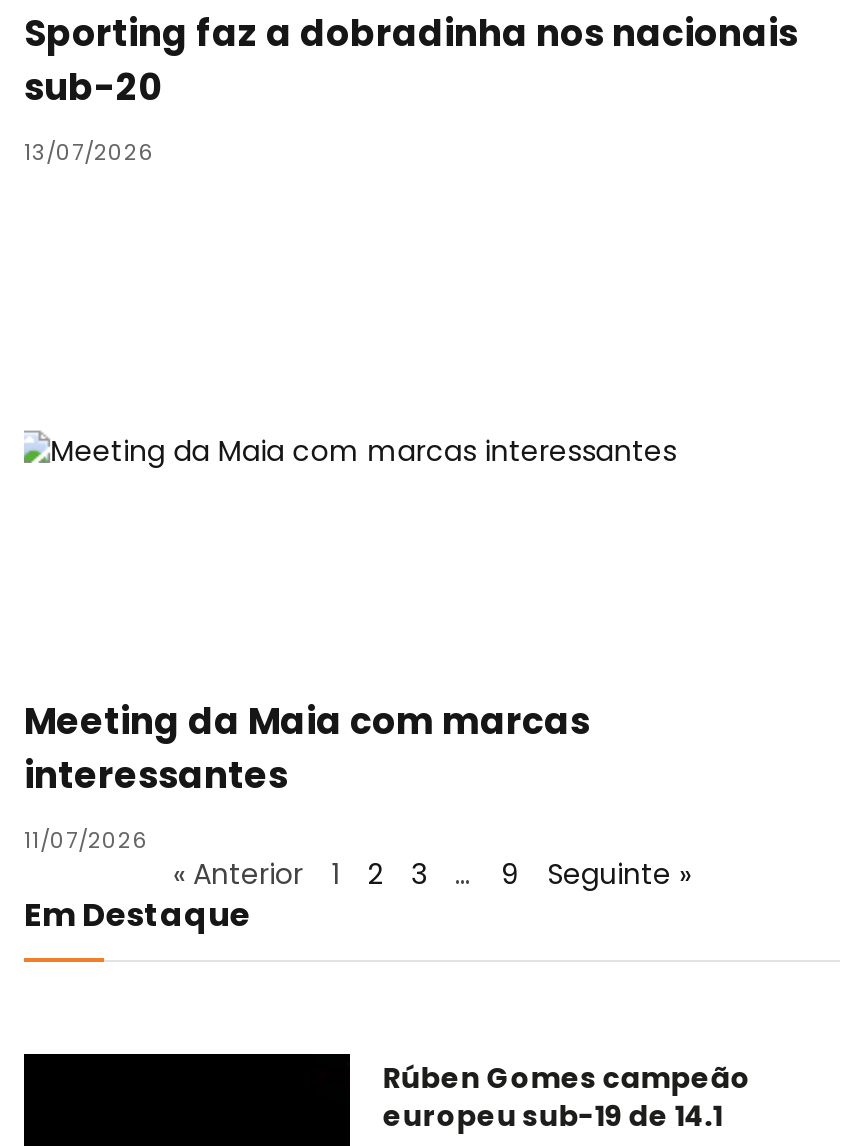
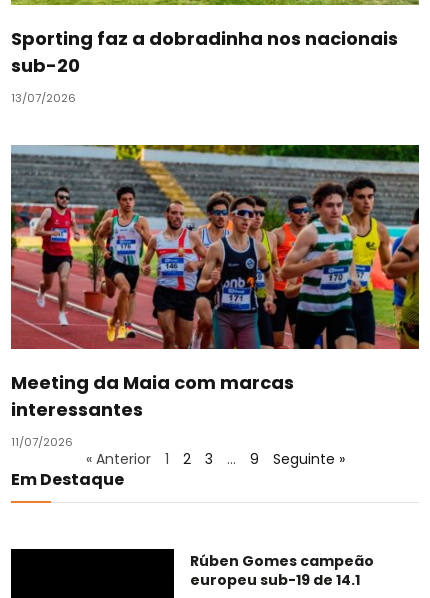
none -> [10,144,420,350] [image]

